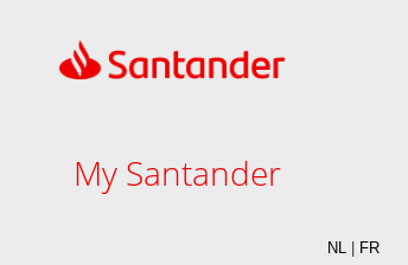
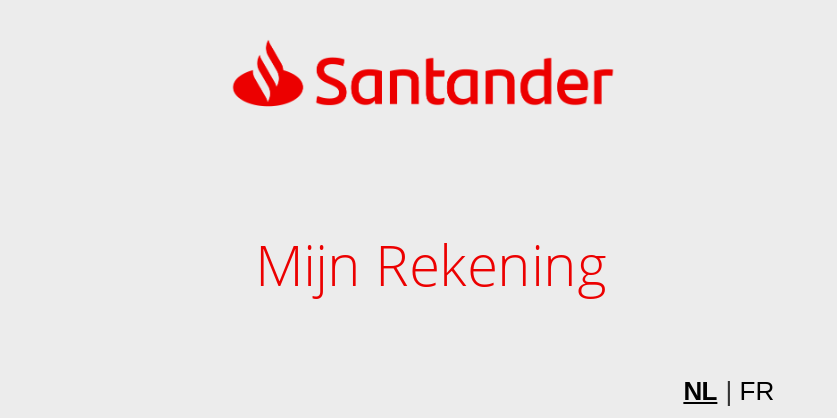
[73,150,281,195] My Santander -> [255,226,607,302] Mijn Rekening

